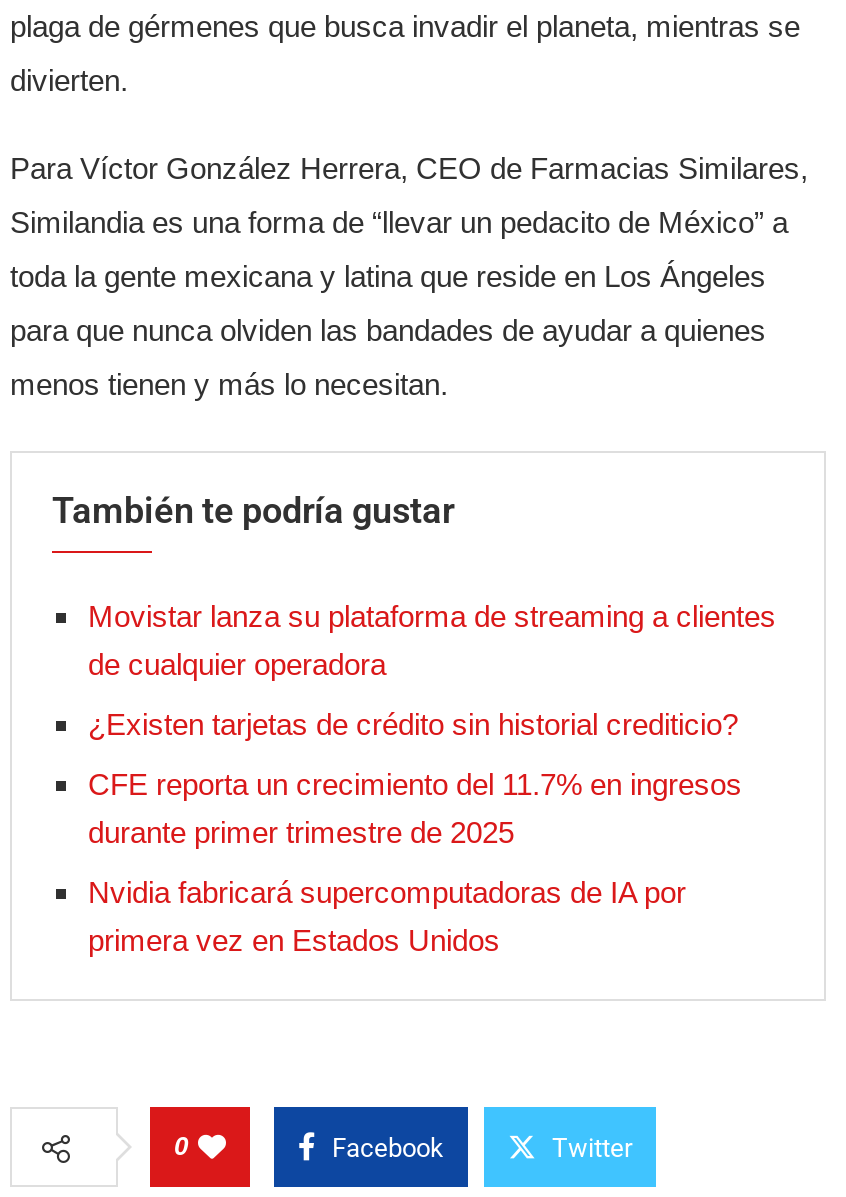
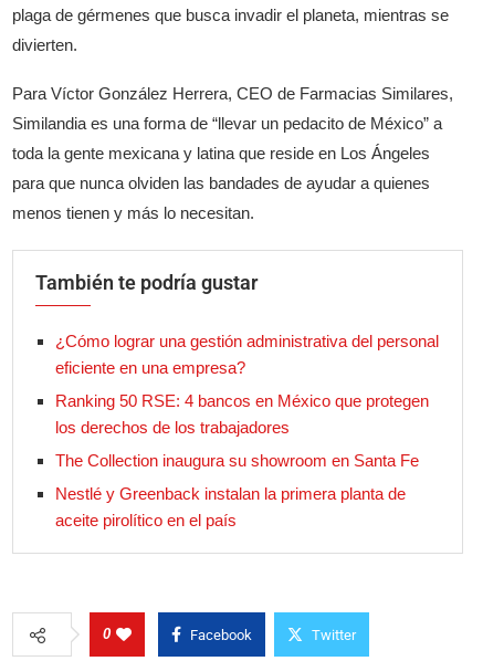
[88,599,776,681] Movistar lanza su plataforma de streaming a clientes | de cualquier operadora -> [55,332,439,377] ¿Cómo lograr una gestión administrativa del personal | eficiente en una empresa?
[88,707,738,741] ¿Existen tarjetas de crédito sin historial crediticio? -> [55,391,429,437] Ranking 50 RSE: 4 bancos en México que protegen | los derechos de los trabajadores
[88,767,742,849] CFE reporta un crecimiento del 11.7% en ingresos | durante primer trimestre de 2025 -> [55,451,419,470] The Collection inaugura su showroom en Santa Fe
[88,875,686,957] Nvidia fabricará supercomputadoras de IA por | primera vez en Estados Unidos -> [55,484,406,529] Nestlé y Greenback instalan la primera planta de | aceite pirolítico en el país

